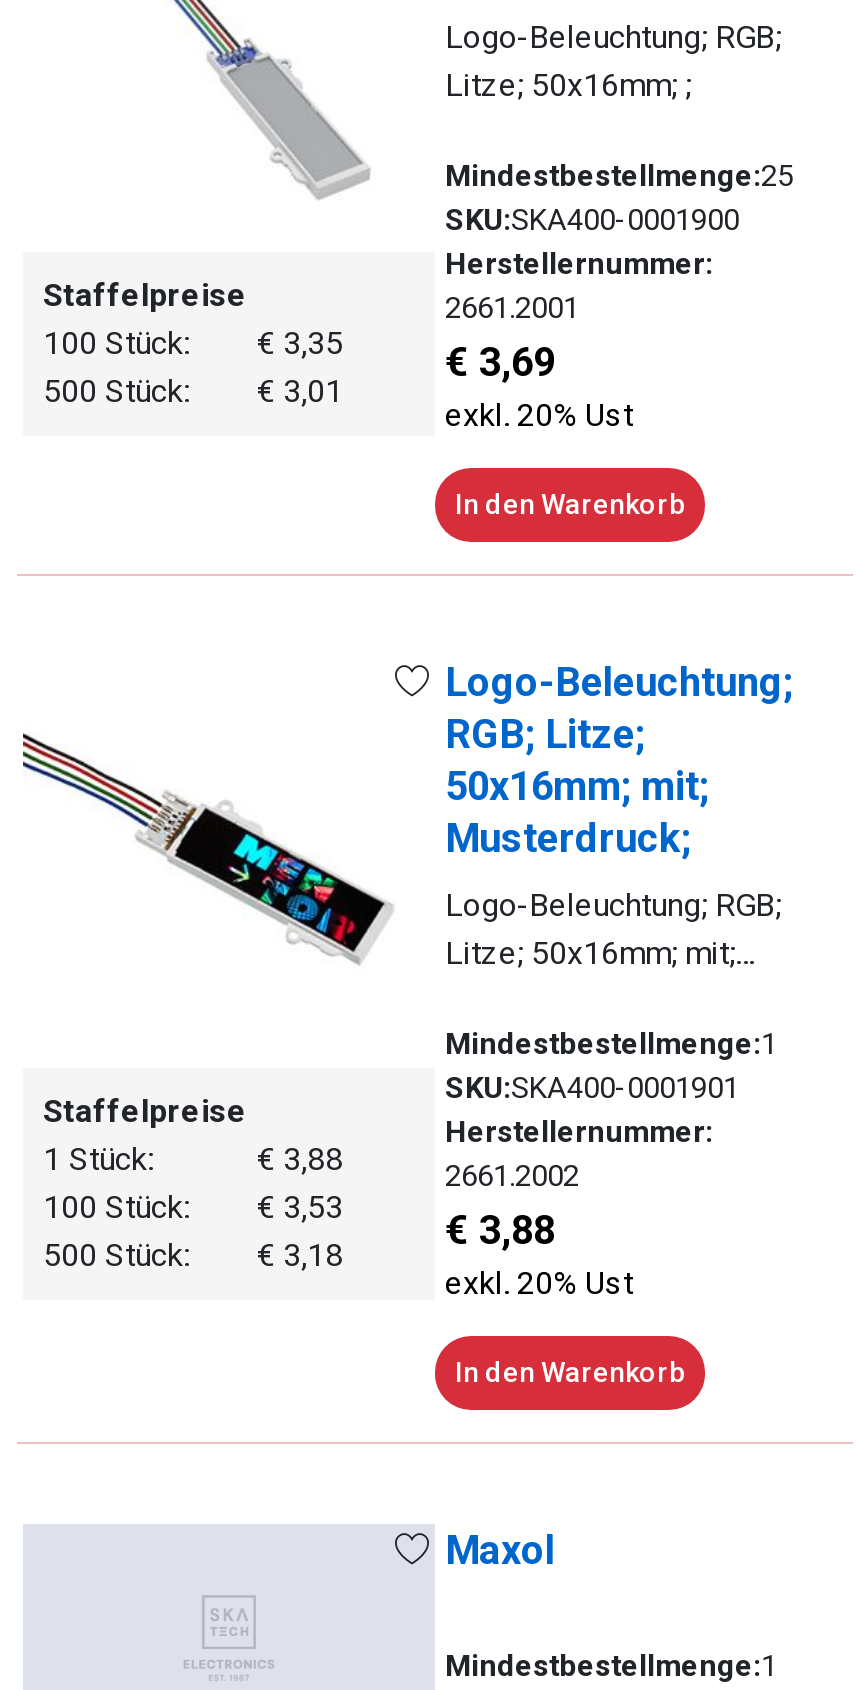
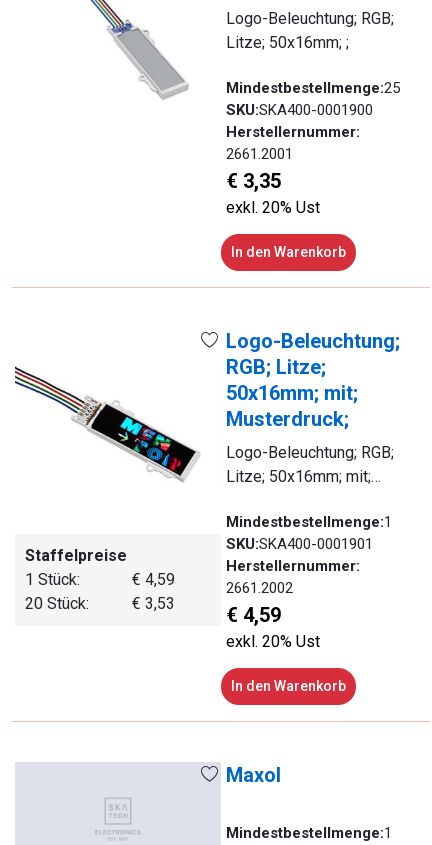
[43,277,343,411] Staffelpreise | 100 Stück: | € 3,35 | 500 Stück: | € 3,01 -> none
[445,338,555,386] € 3,69 -> [226,169,281,193] € 3,35
[257,1140,343,1178] € 3,88 -> [132,570,175,589] € 4,59
[43,1188,189,1226] 100 Stück: -> [25,594,89,613] 20 Stück:
[445,1206,555,1254] € 3,88 -> [226,603,281,627] € 4,59
[43,1236,343,1274] 500 Stück: | € 3,18 -> none

